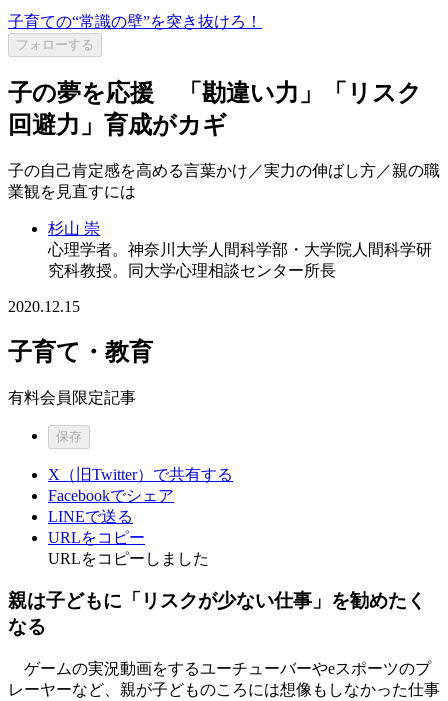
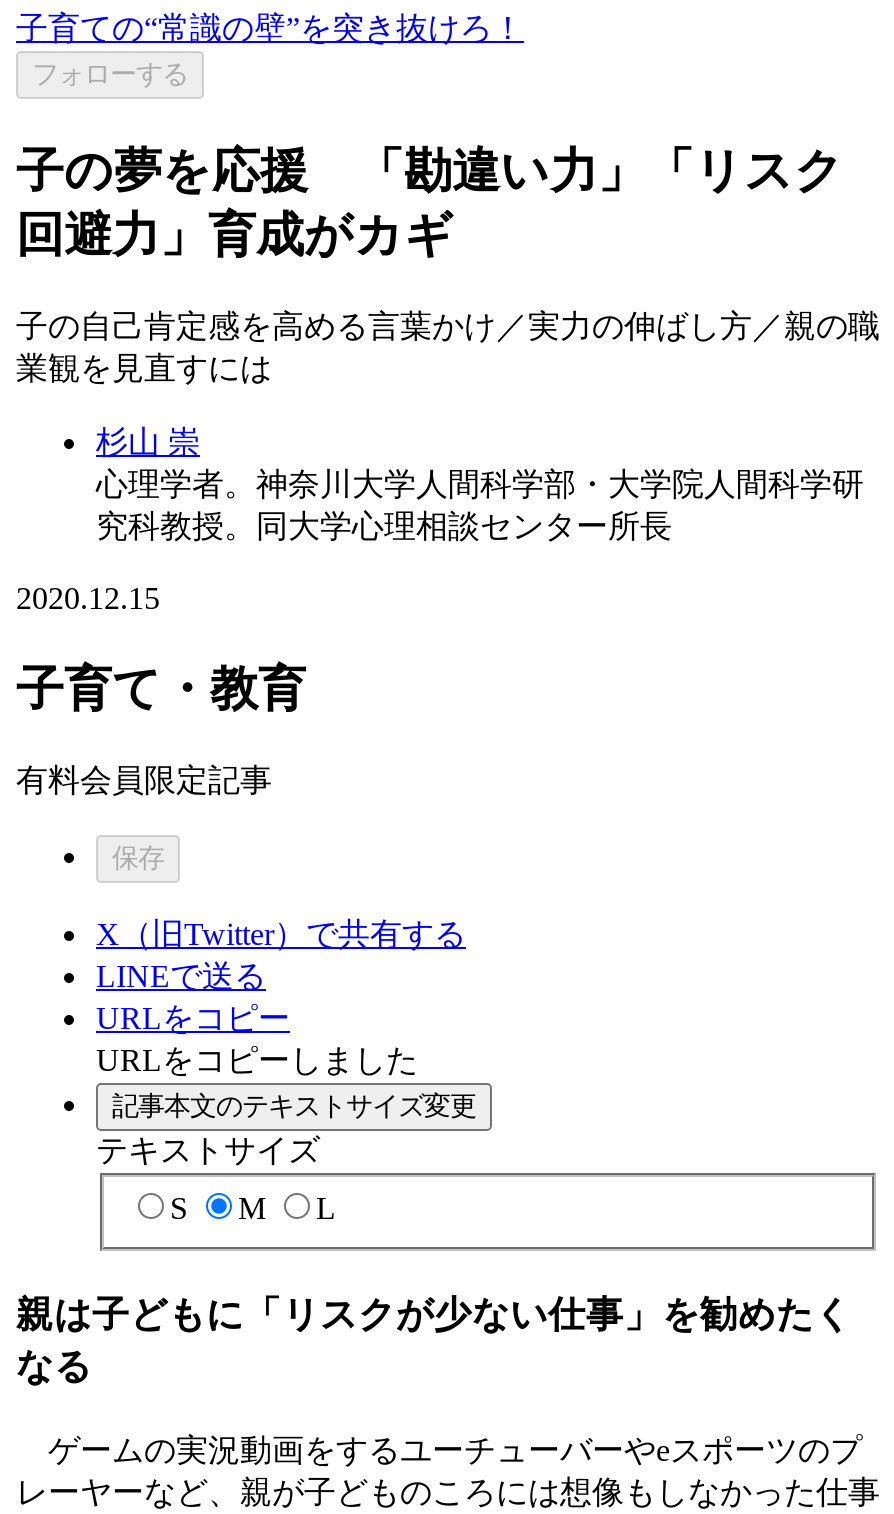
[48,487,174,504] Facebookでシェア -> none
moved [48,508,209,567] -> [96,958,418,1076]: LINEで送る | URLをコピー | URLをコピーしました
none -> [96,1090,476,1225] 記事本文のテキストサイズ変更 | テキストサイズ | S | M | L

